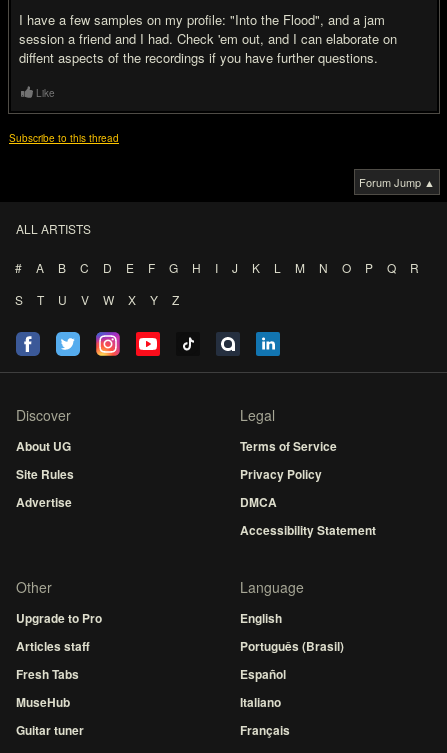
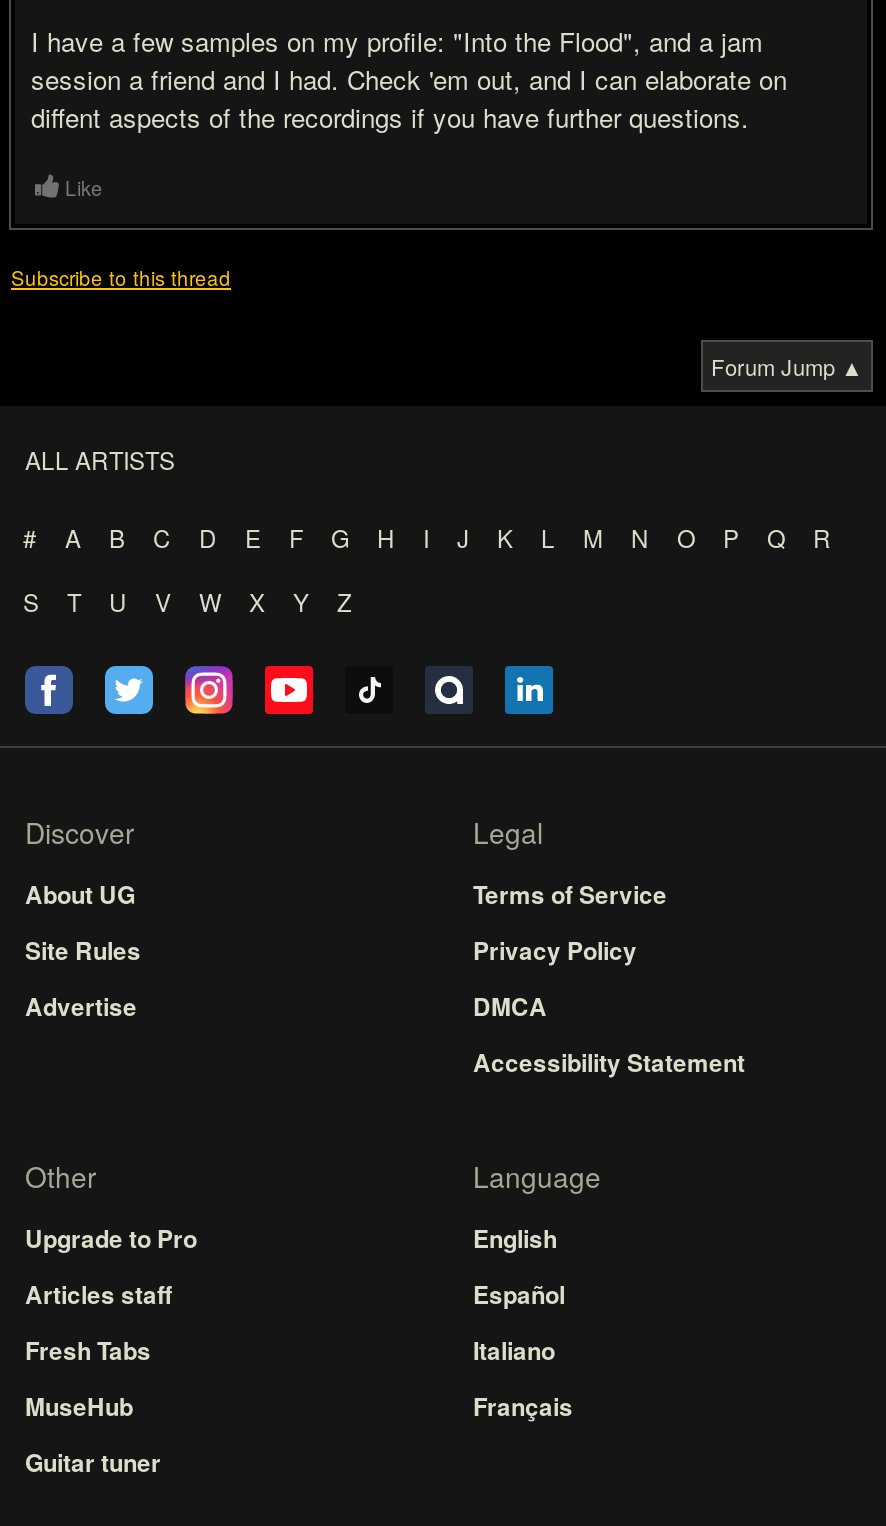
[240,637,344,655] Português (Brasil) -> none
moved [240,665,290,739] -> [473,1276,573,1424]: Español | Italiano | Français

